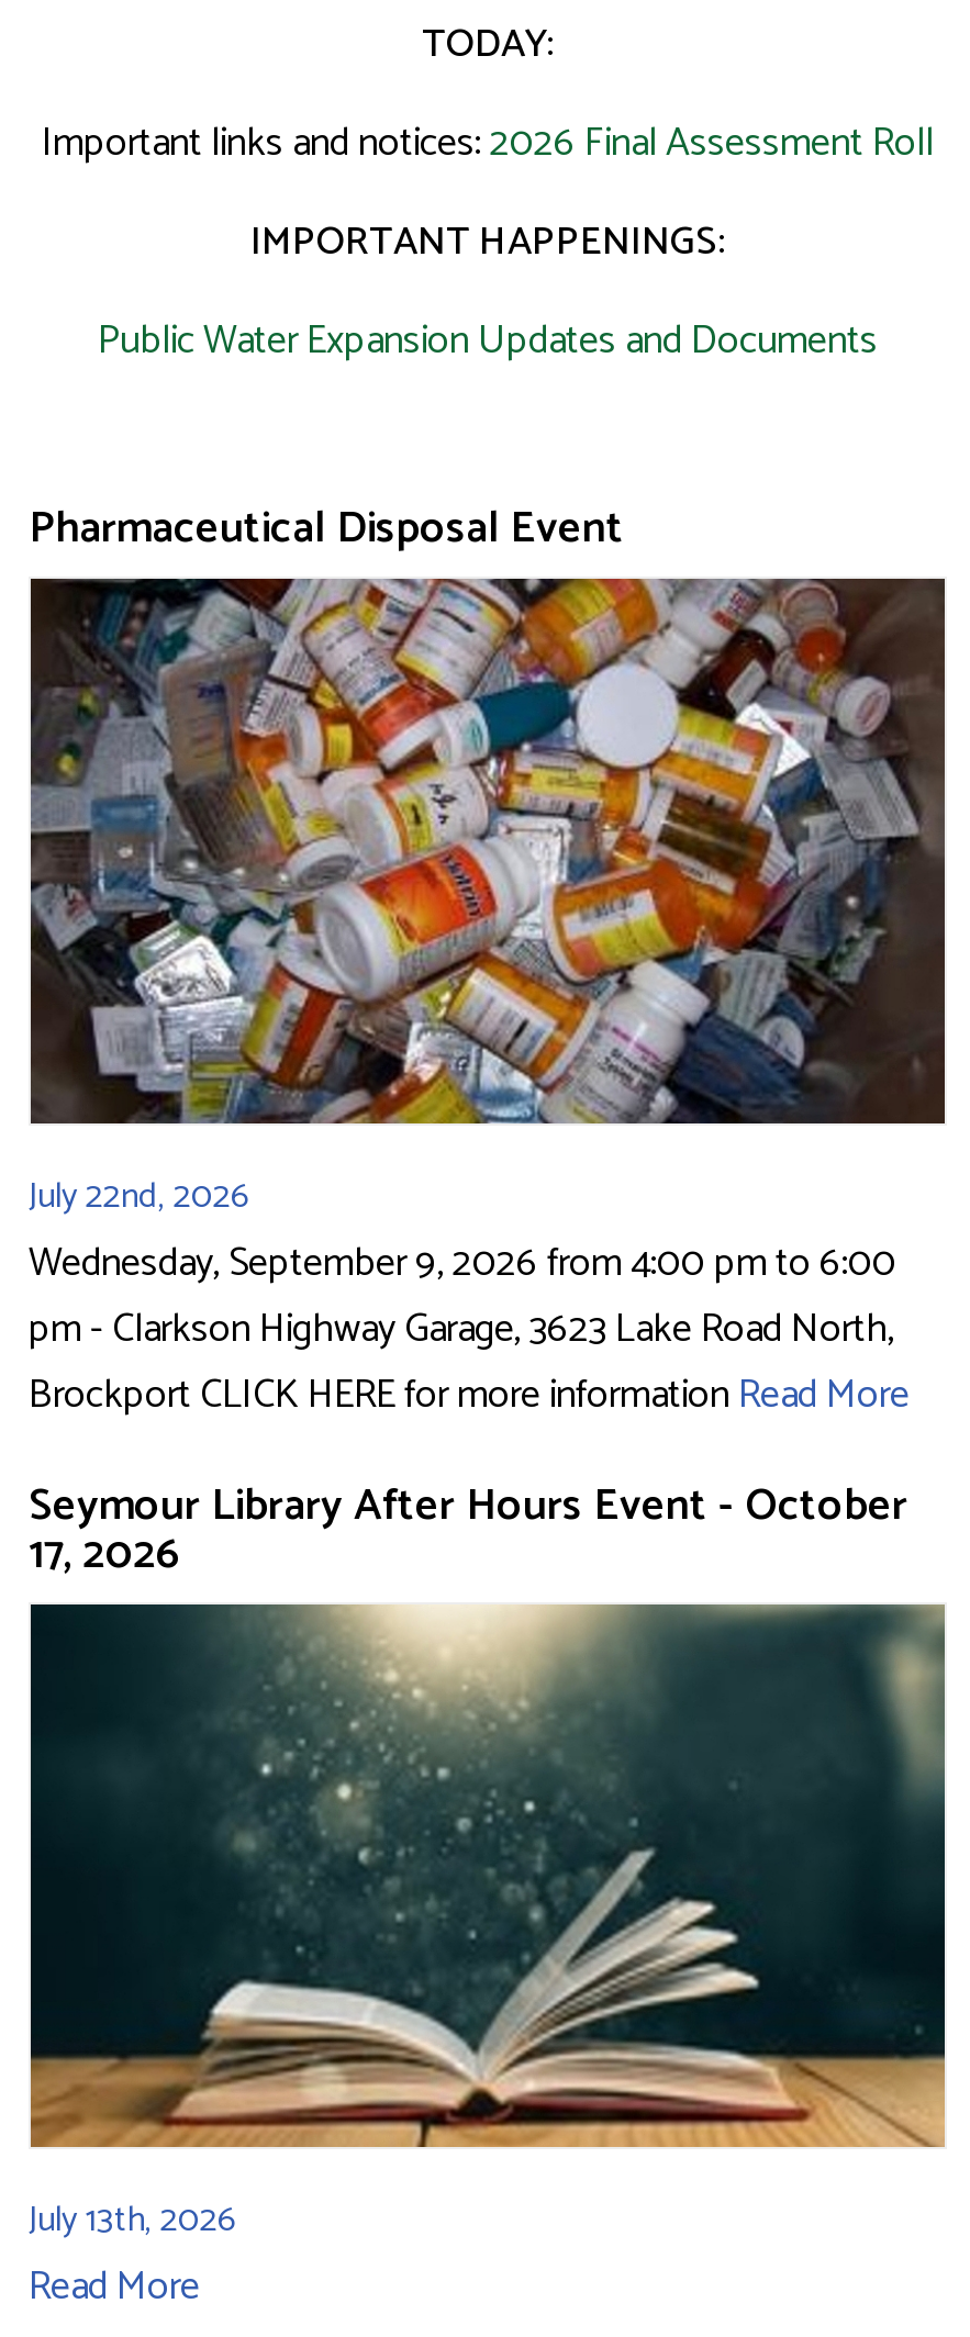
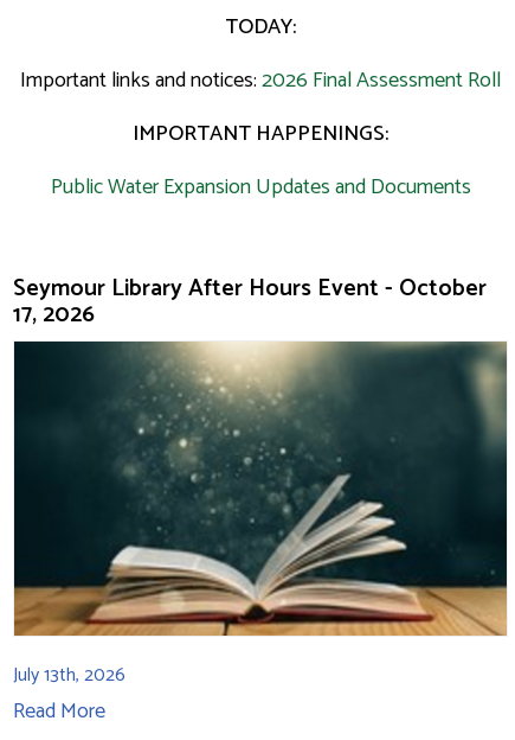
[29,494,624,567] Pharmaceutical Disposal Event -> none
[29,577,947,1428] [image] | July 22nd, 2026 | Wednesday, September 9, 2026 from 4:00 pm to 6:00 | pm - Clarkson Highway Garage, 3623 Lake Road North, | Brockport CLICK HERE for more information Read More -> none

